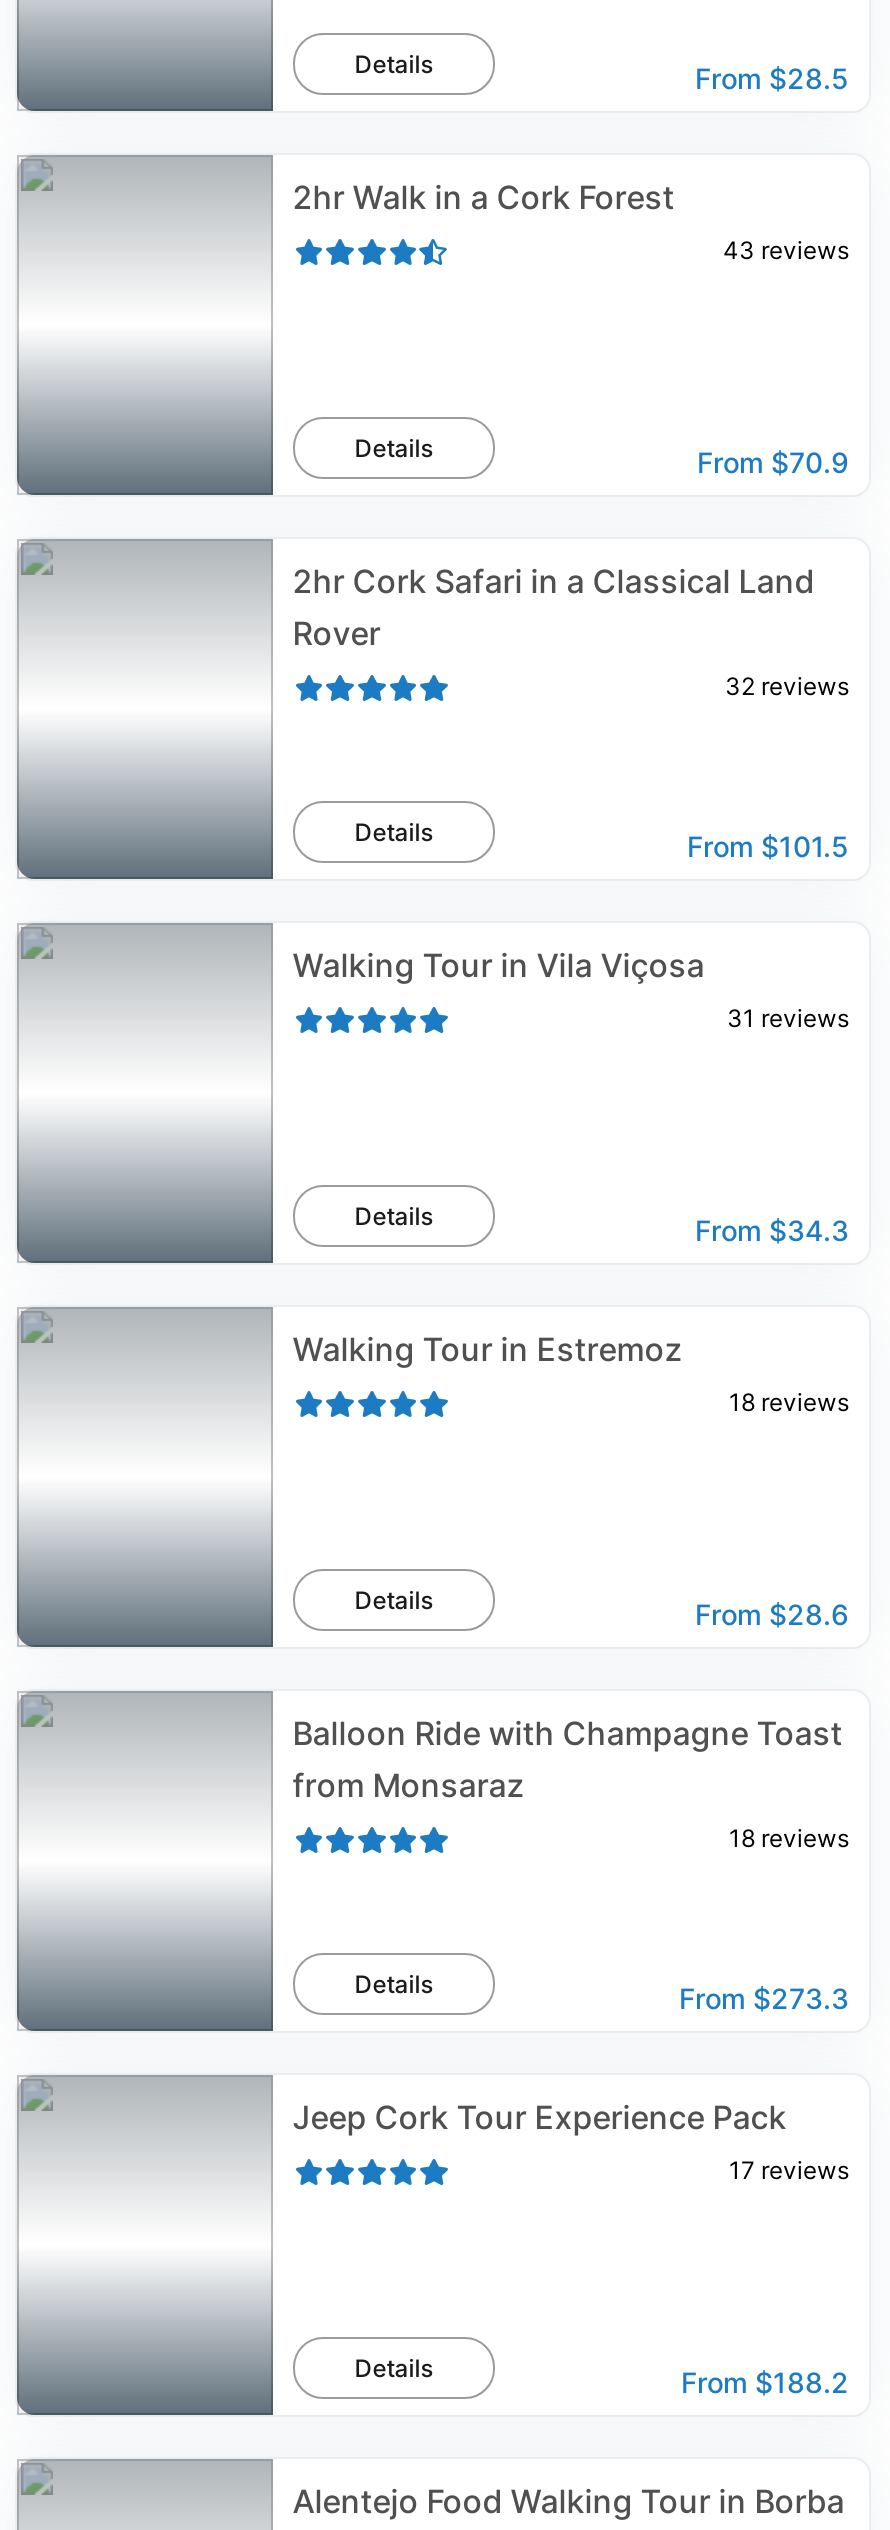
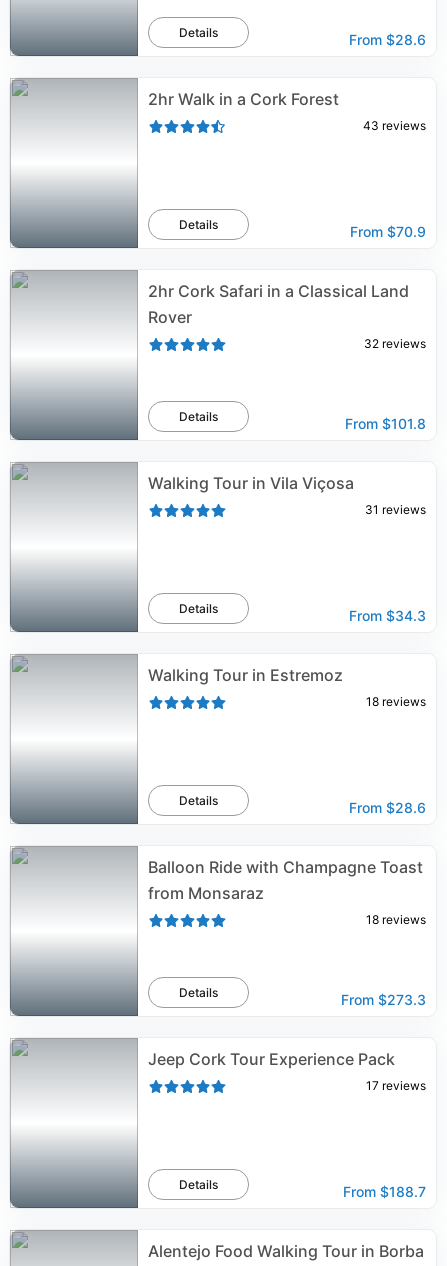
[695,61,849,95] From $28.5 -> [349,31,426,48] From $28.6
[687,829,849,863] From $101.5 -> [345,415,426,432] From $101.8
[681,2365,849,2399] From $188.2 -> [343,1183,426,1200] From $188.7

